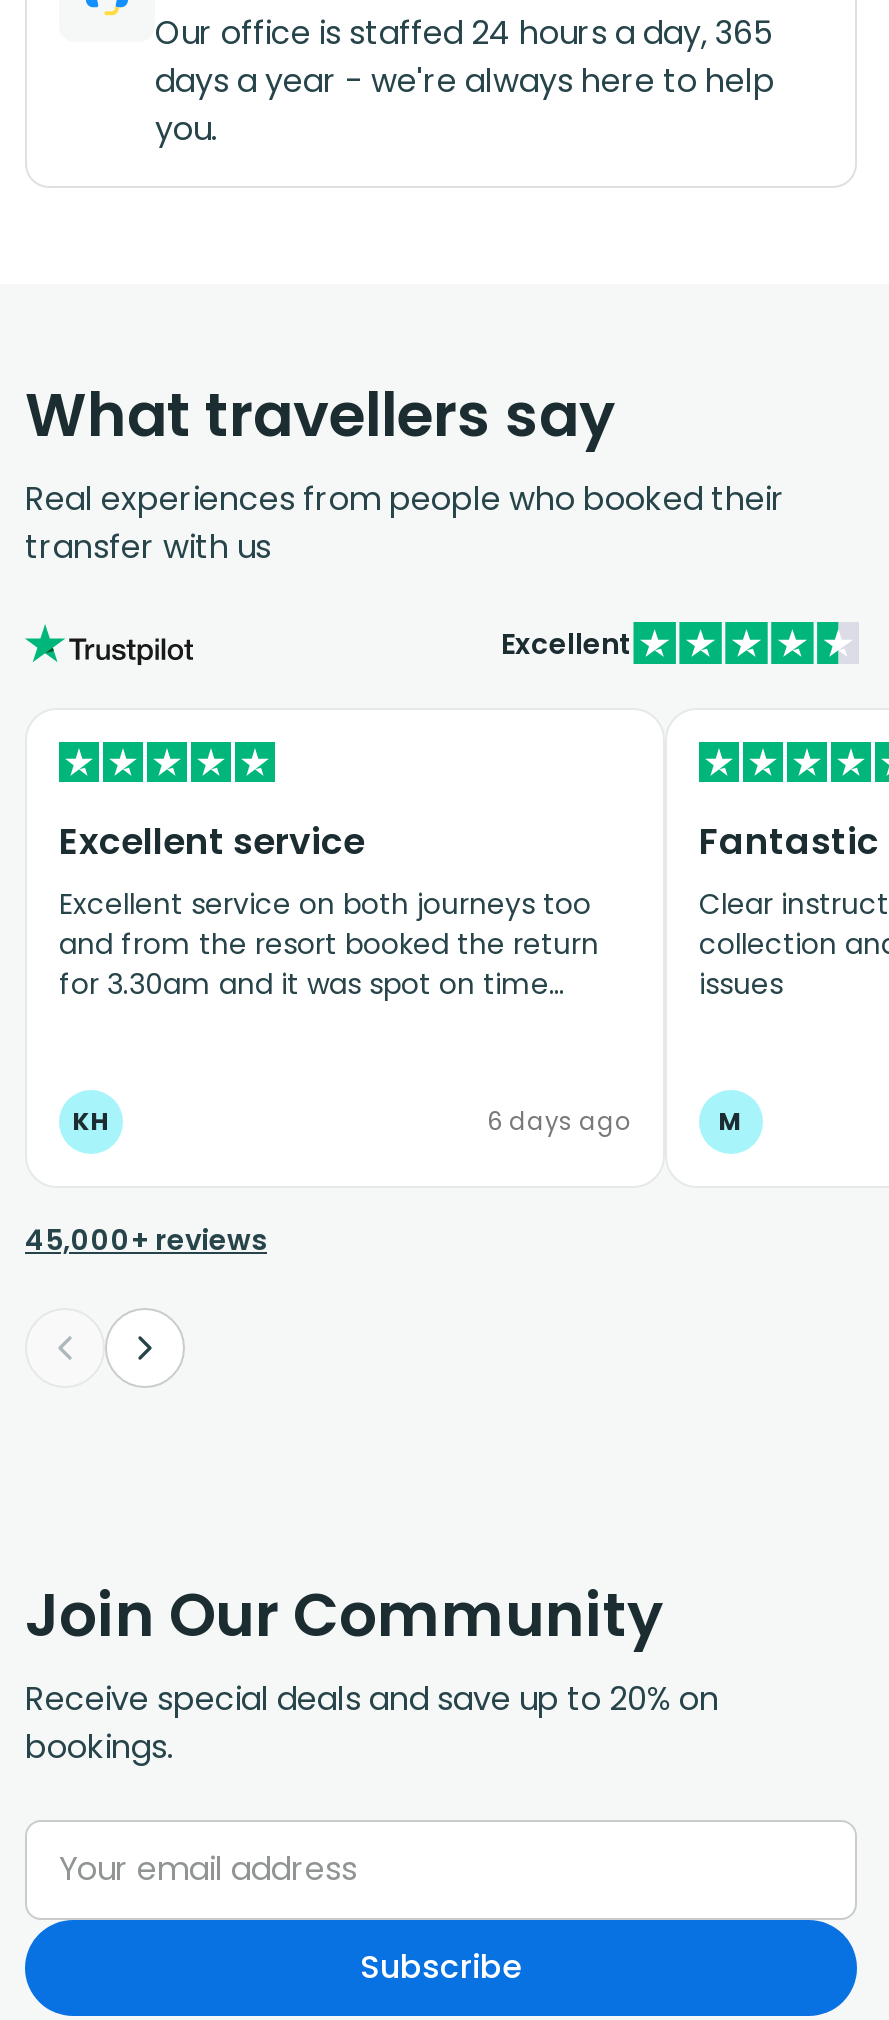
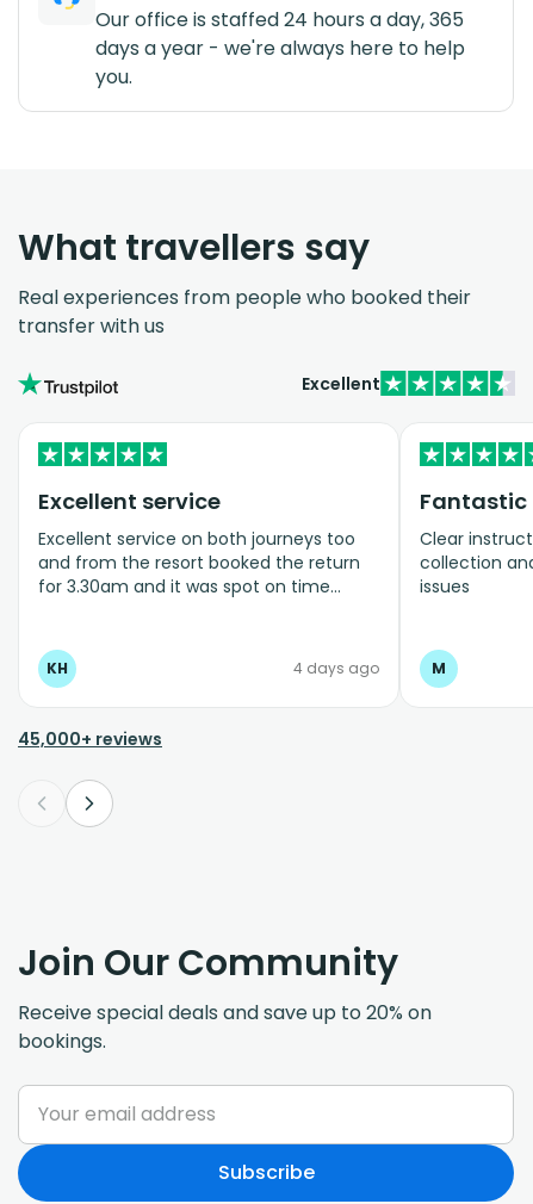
[487,1104,631,1138] 6 days ago -> [293,658,379,678] 4 days ago

